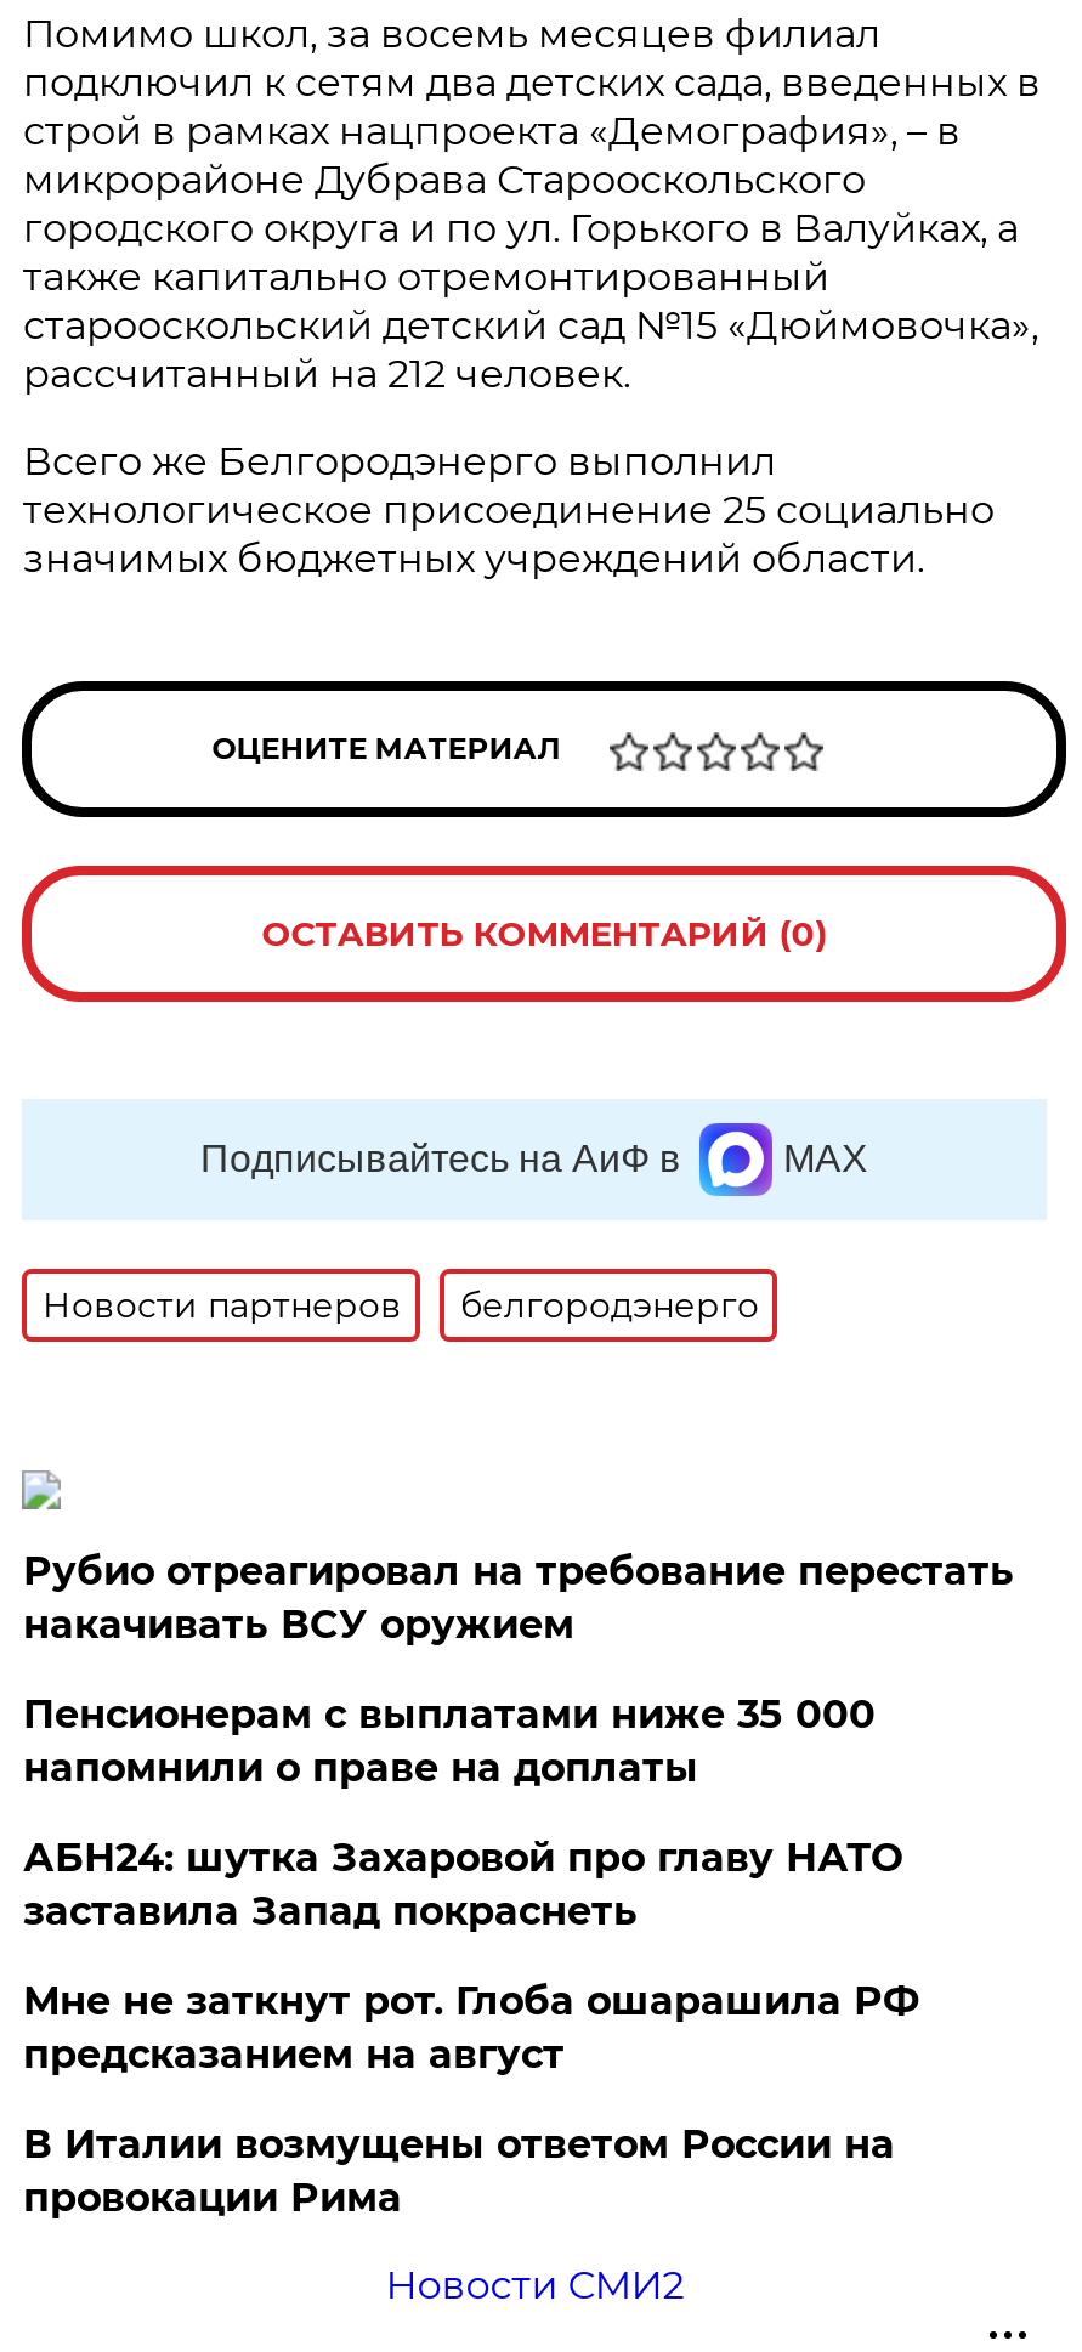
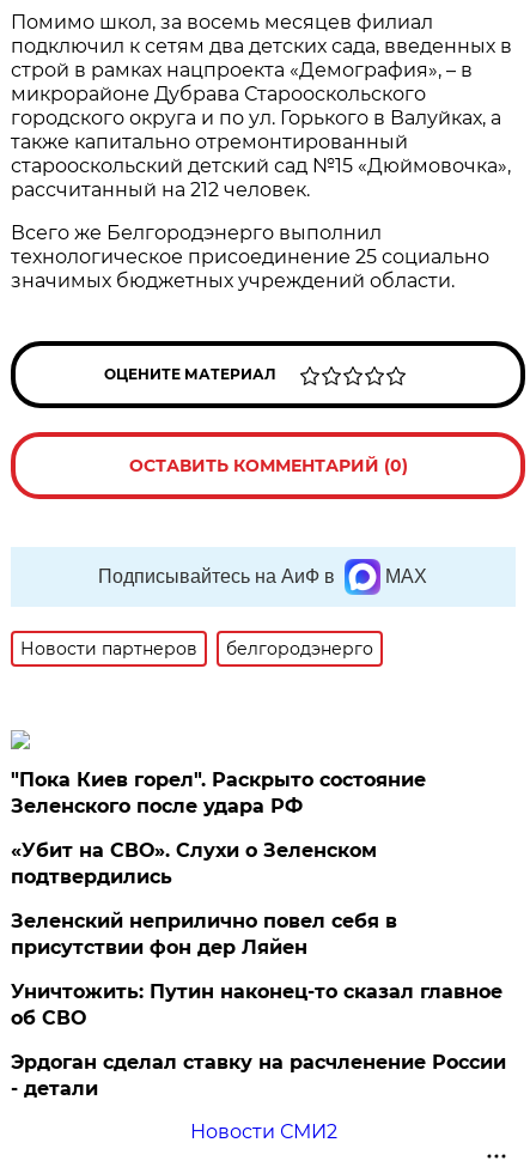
[23,1548,1014,1648] Рубио отреагировал на требование перестать | накачивать ВСУ оружием -> [11,768,426,817] "Пока Киев горел". Раскрыто состояние | Зеленского после удара РФ
[23,1691,875,1791] Пенсионерам с выплатами ниже 35 000 | напомнили о праве на доплаты -> [11,839,377,888] «Убит на СВО». Слухи о Зеленском | подтвердились
[23,1835,902,1934] АБН24: шутка Захаровой про главу НАТО | заставила Запад покраснеть -> [11,910,398,959] Зеленский неприлично повел cебя в | присутствии фон дер Ляйен
[23,1978,919,2078] Мне не заткнут рот. Глоба ошарашила РФ | предсказанием на август -> [11,980,503,1029] Уничтожить: Путин наконец-то сказал главное | об СВО
[23,2121,895,2221] В Италии возмущены ответом России на | провокации Рима -> [11,1051,507,1100] Эрдоган сделал ставку на расчленение России | - детали

